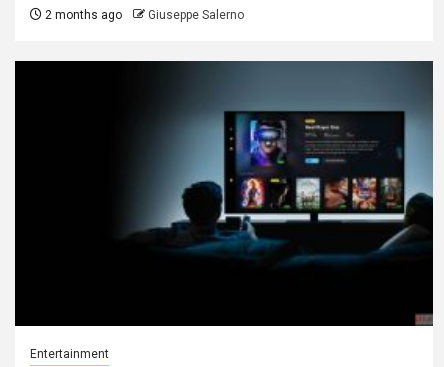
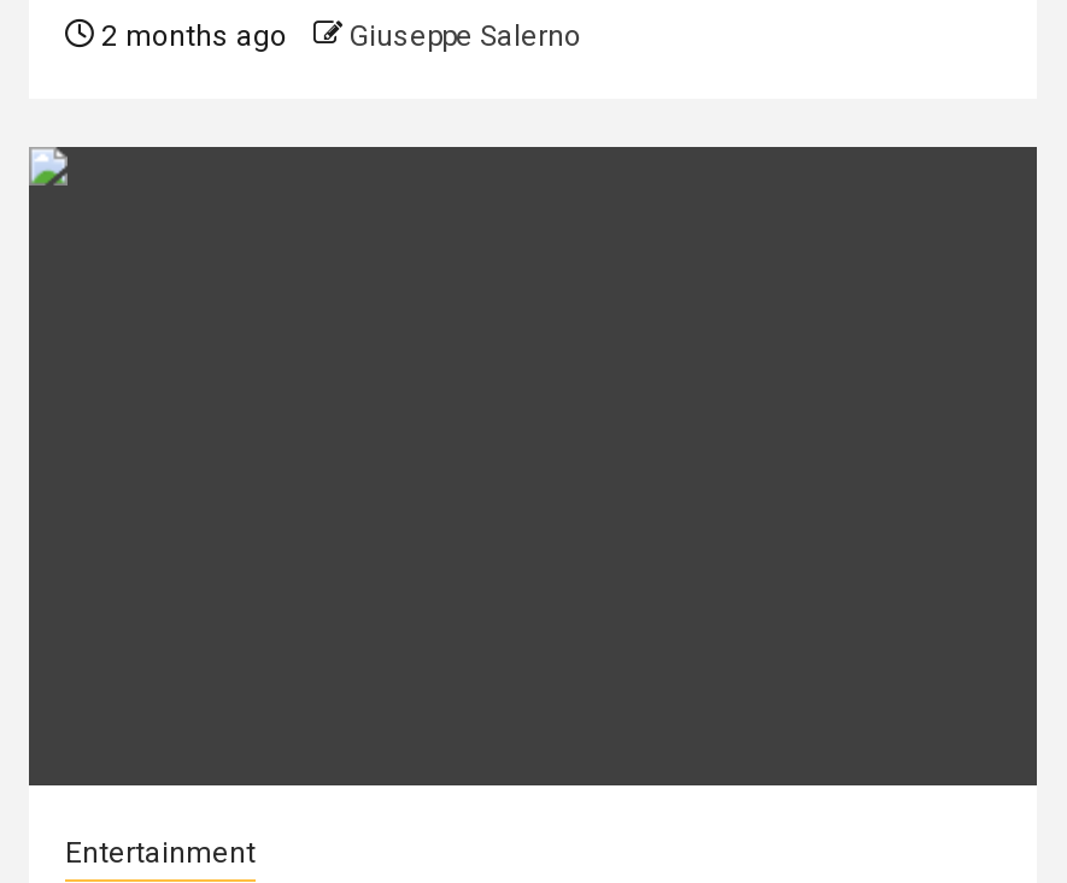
[14,60,433,327] [image] -> none

